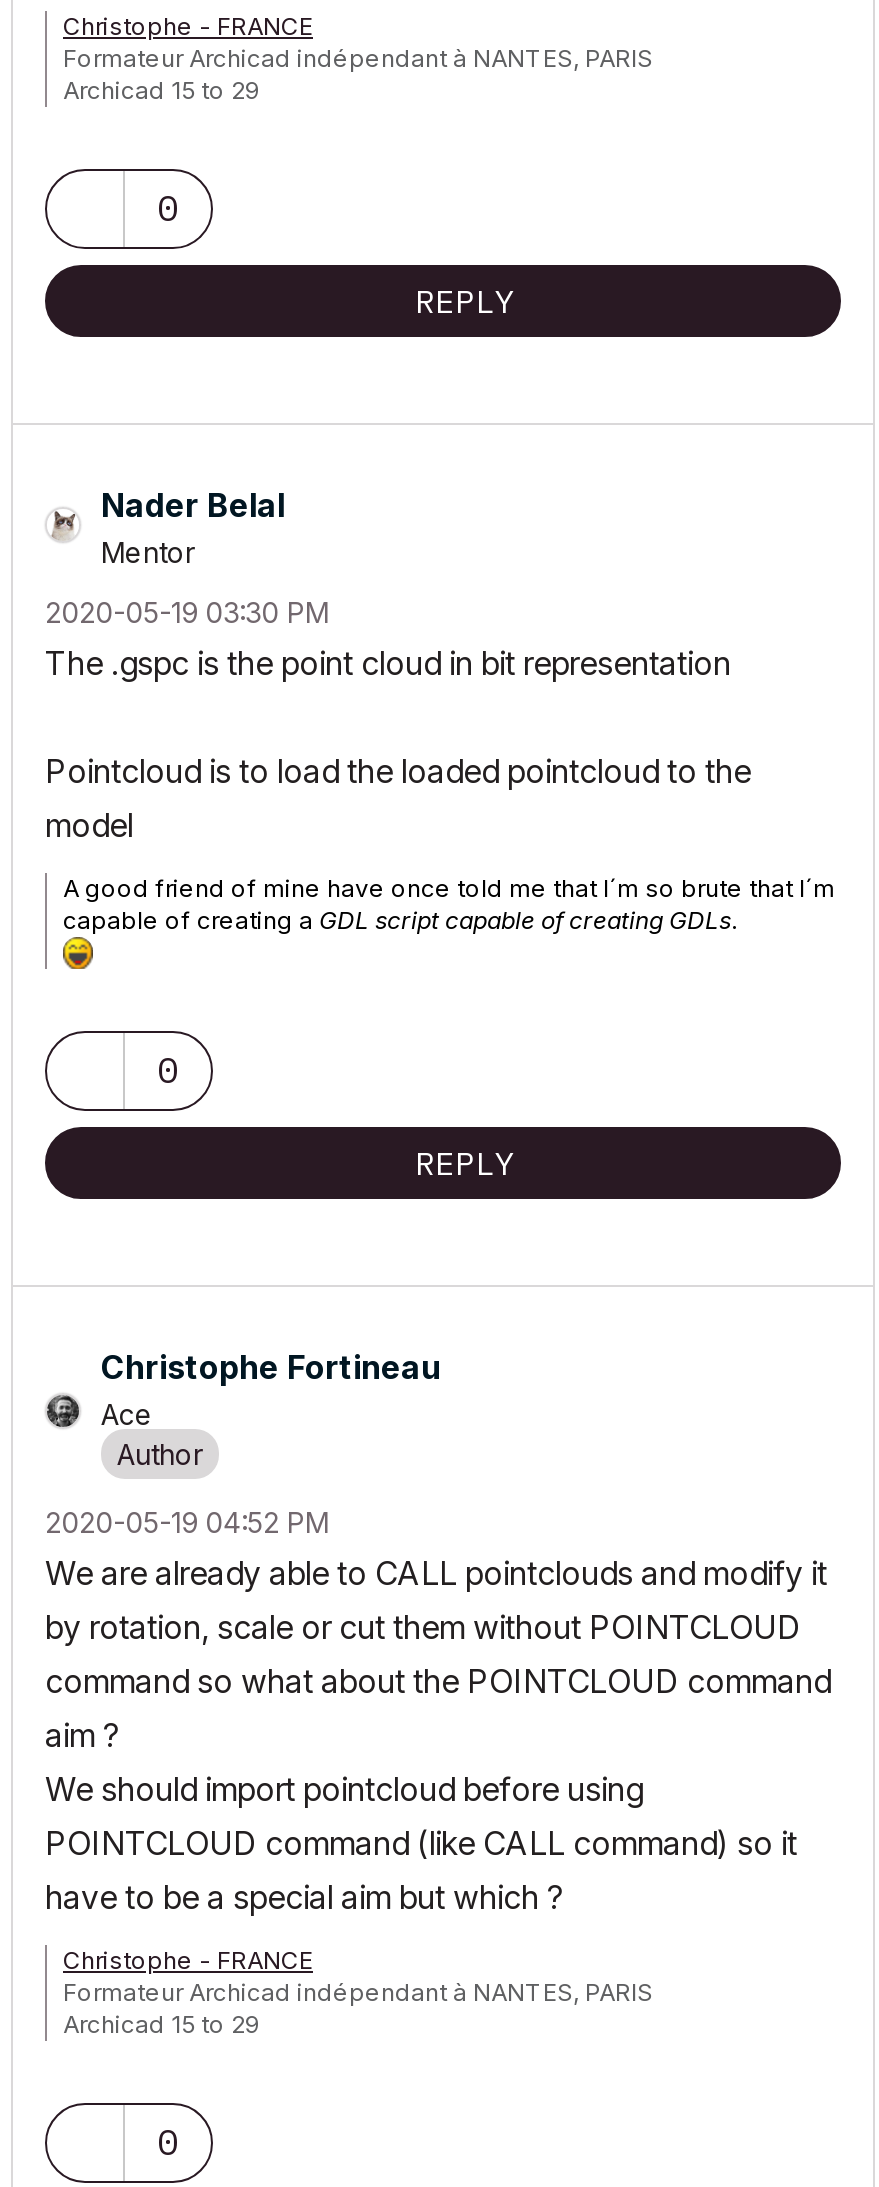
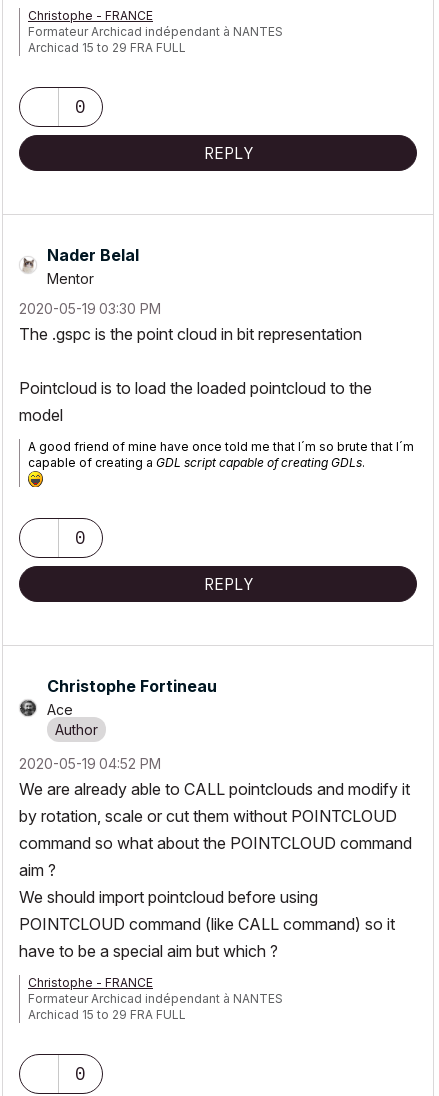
[63,43,653,105] Formateur Archicad indépendant à NANTES, PARIS | Archicad 15 to 29 -> [28,24,283,55] Formateur Archicad indépendant à NANTES | Archicad 15 to 29 FRA FULL
[63,1977,653,2039] Formateur Archicad indépendant à NANTES, PARIS | Archicad 15 to 29 -> [28,991,283,1022] Formateur Archicad indépendant à NANTES | Archicad 15 to 29 FRA FULL

